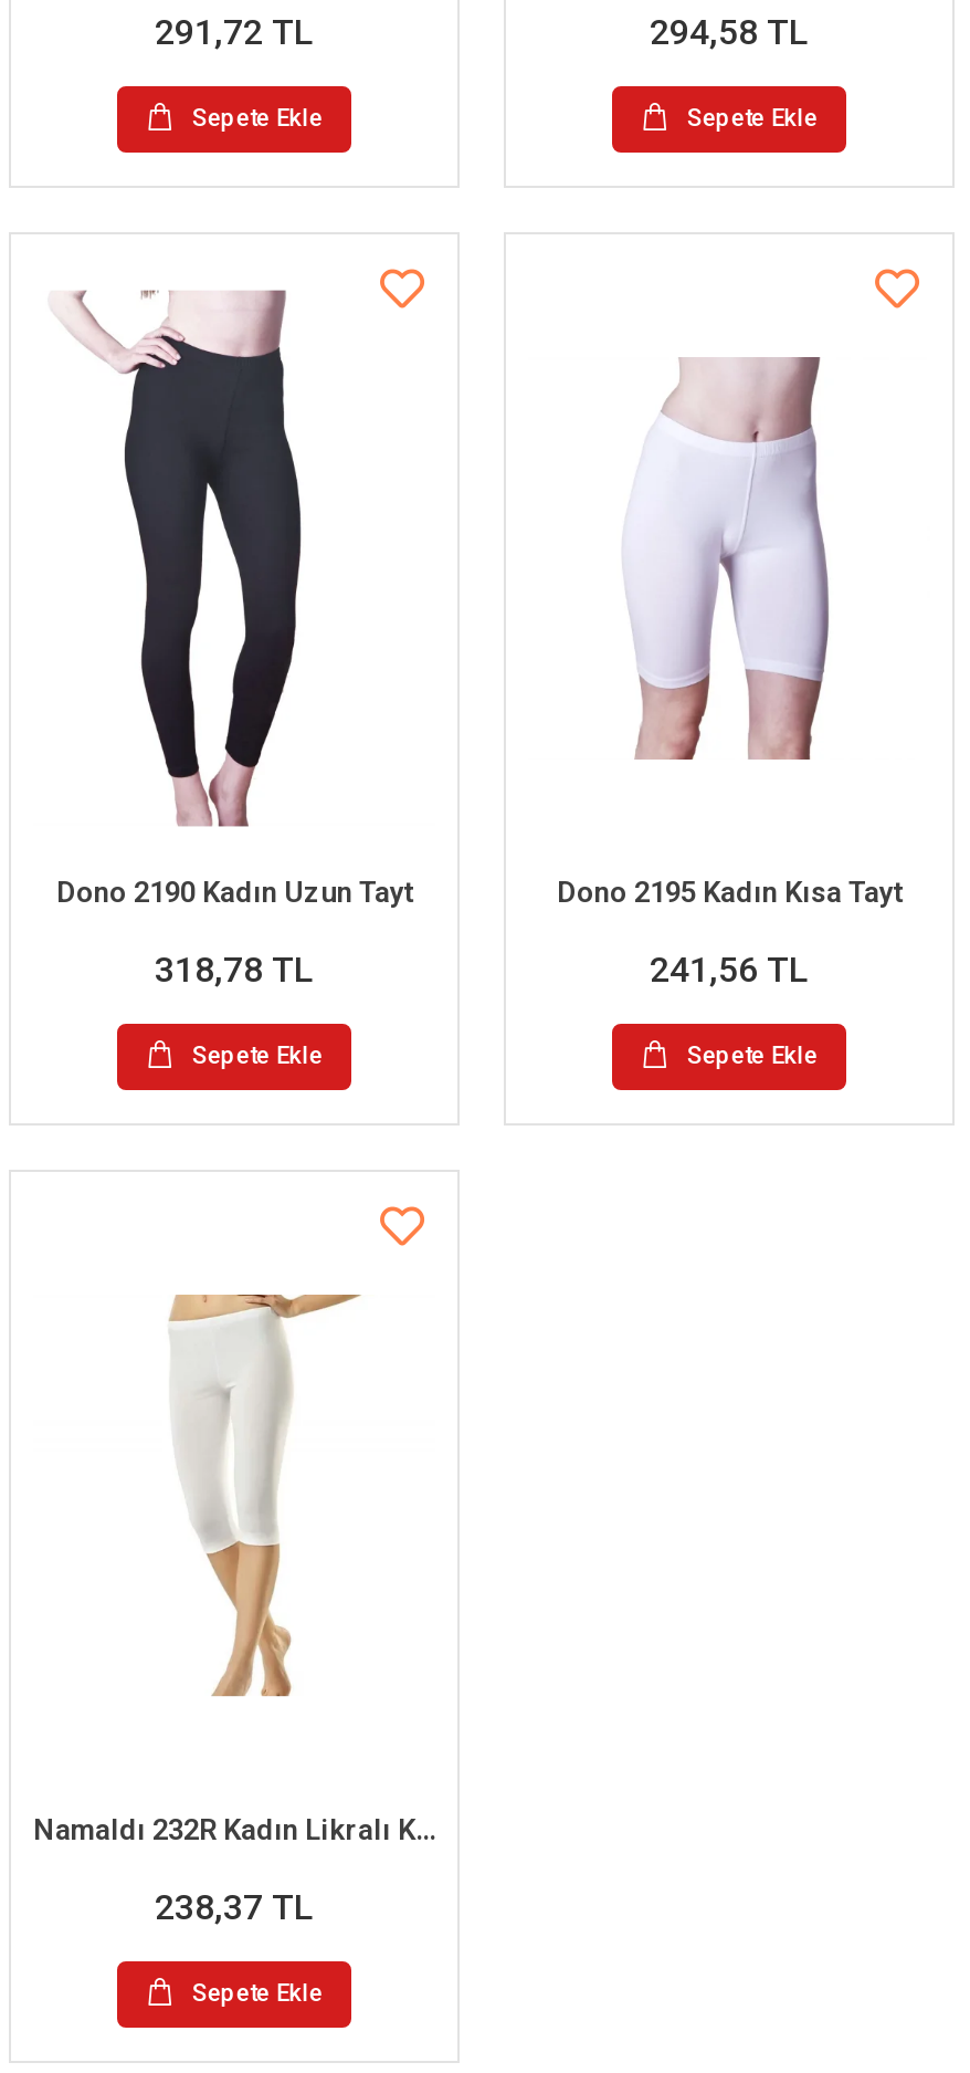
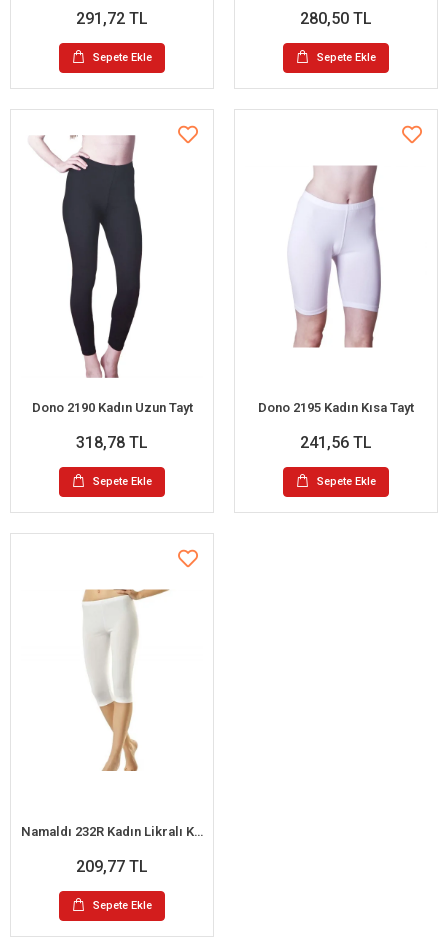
[650,10,809,52] 294,58 TL -> [300,8,372,27] 280,50 TL
[155,1885,314,1927] 238,37 TL -> [76,856,148,875] 209,77 TL

